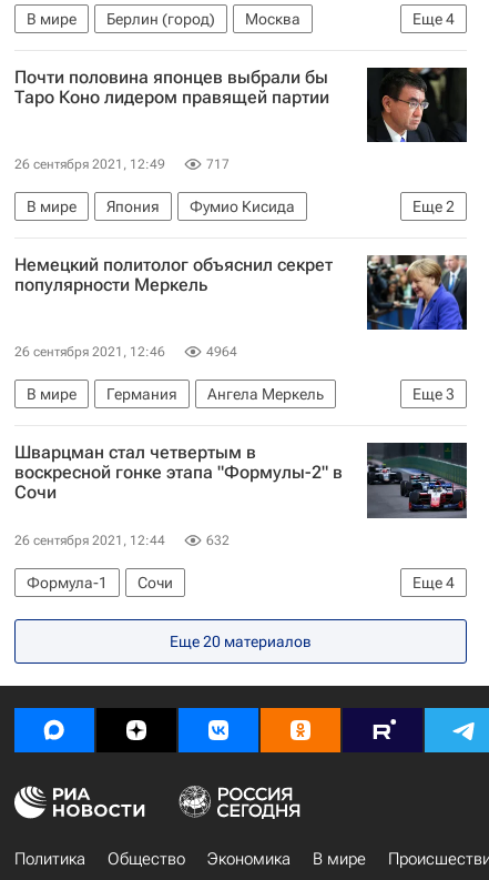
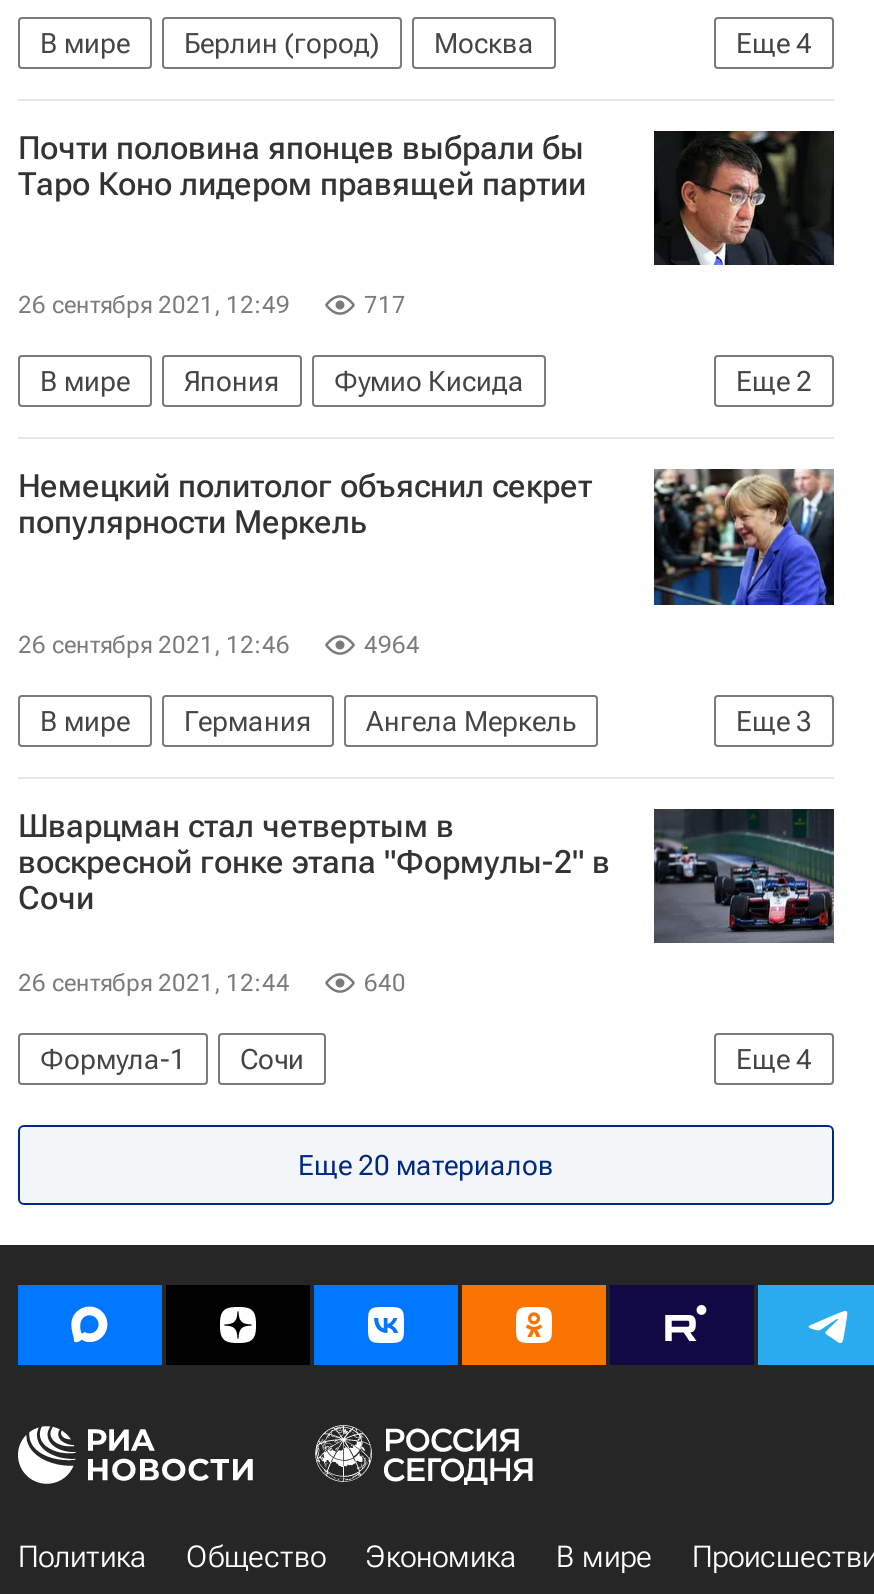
[206,532,230,548] 632 -> [364,969,406,997] 640

